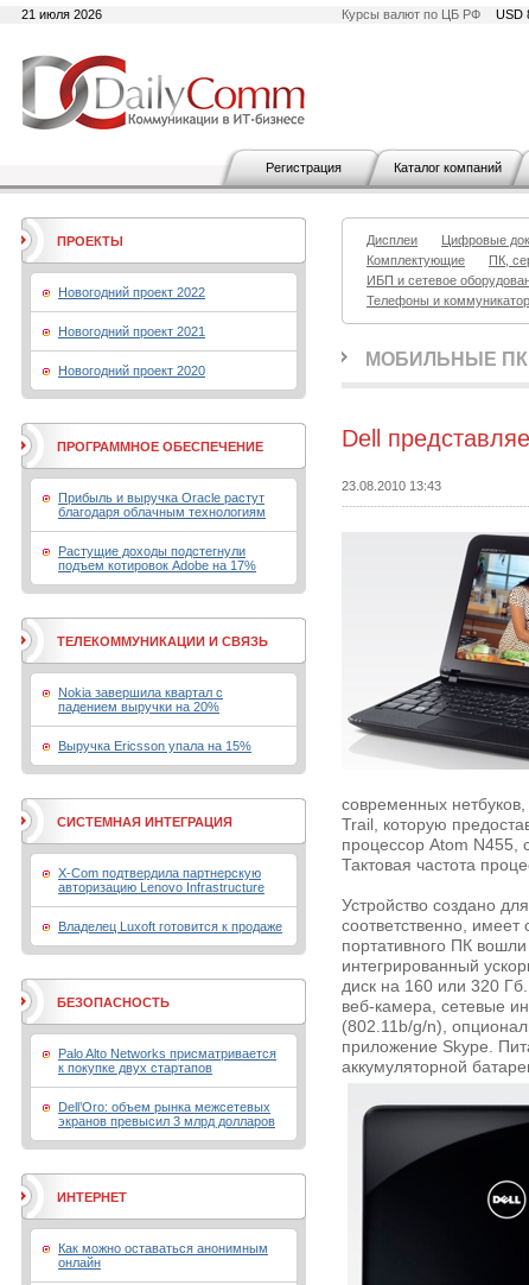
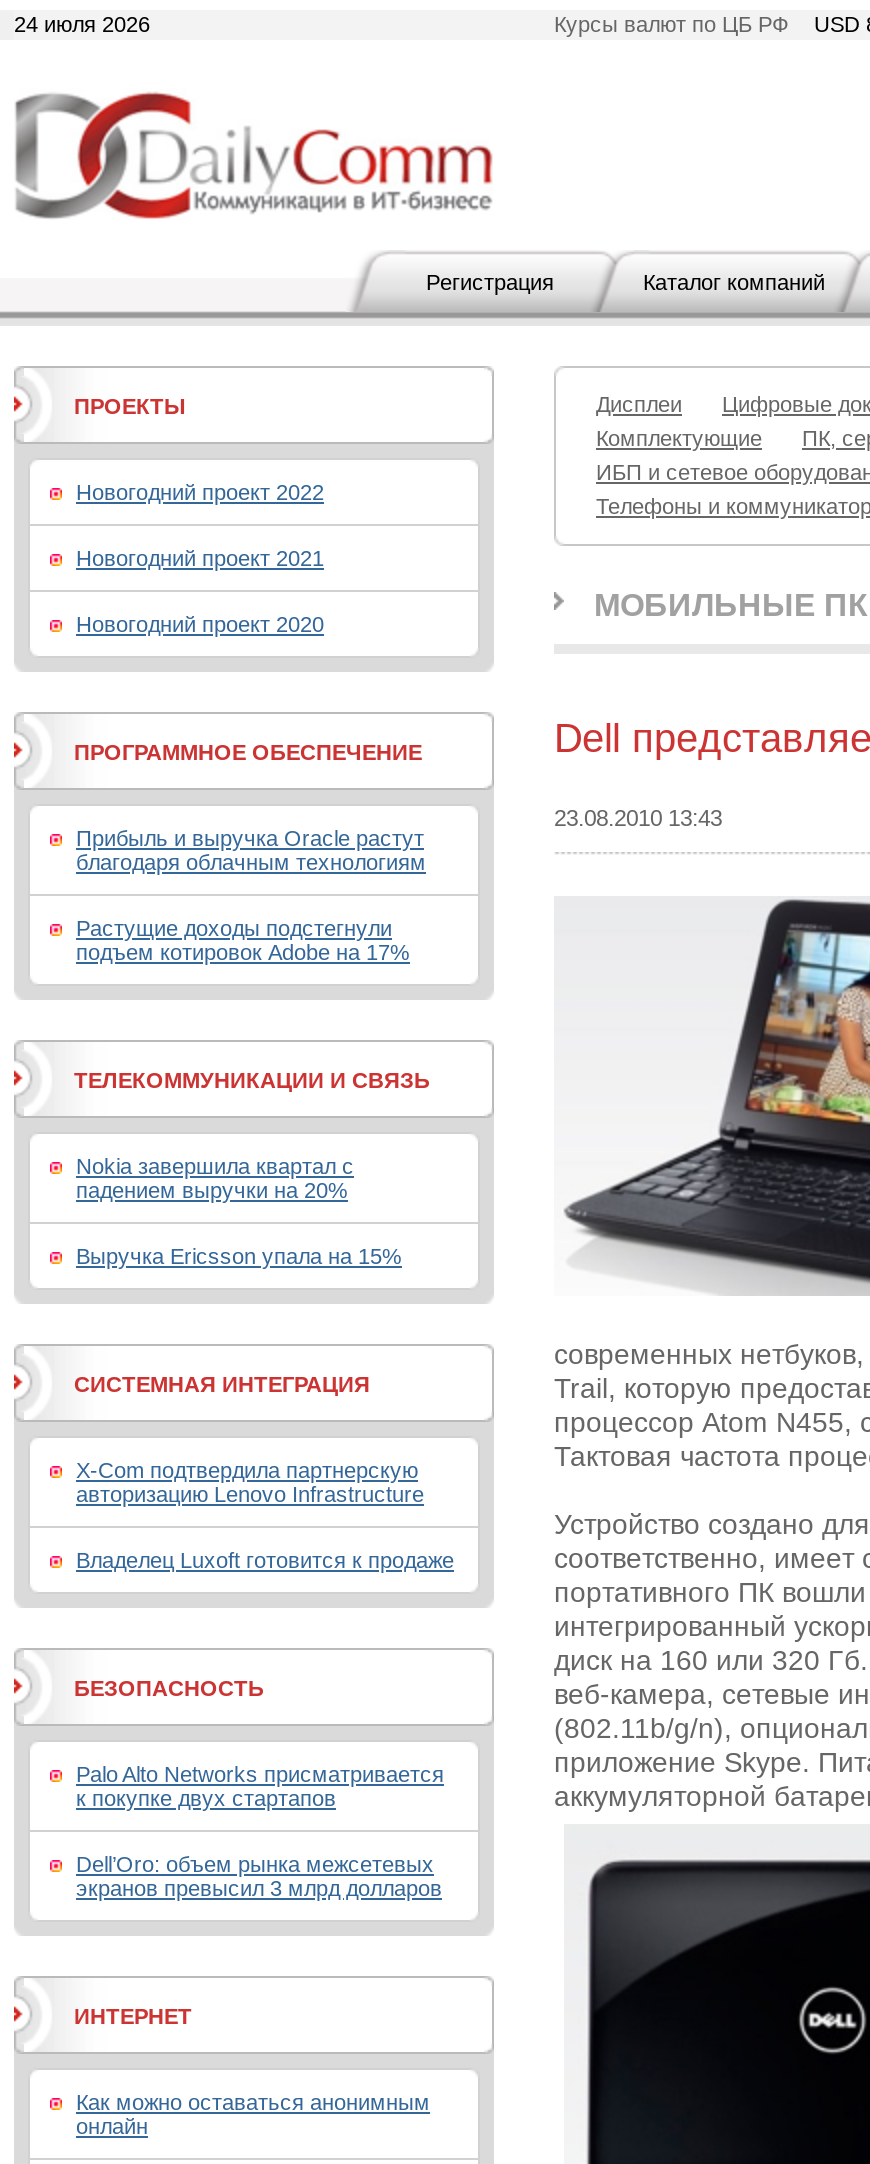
[21,7,102,21] 21 июля 2026 -> [14,12,150,36] 24 июля 2026

